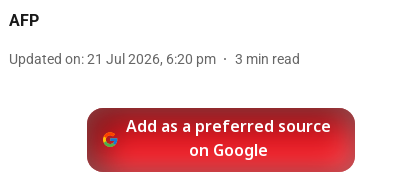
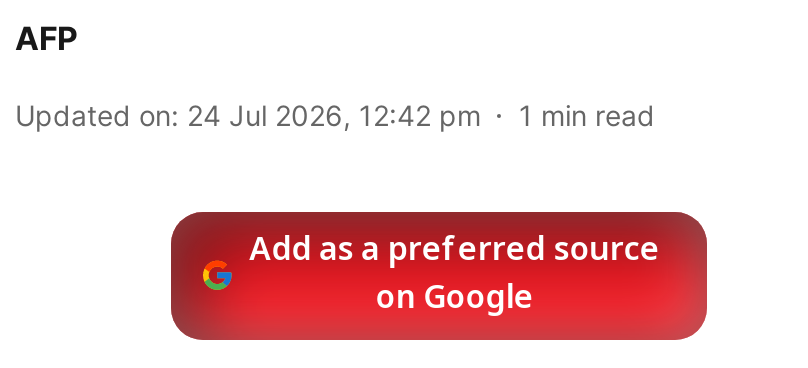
[9,51,216,67] Updated on: 21 Jul 2026, 6:20 pm -> [15,98,481,132] Updated on: 24 Jul 2026, 12:42 pm
[235,51,300,67] 3 min read -> [519,98,655,132] 1 min read

